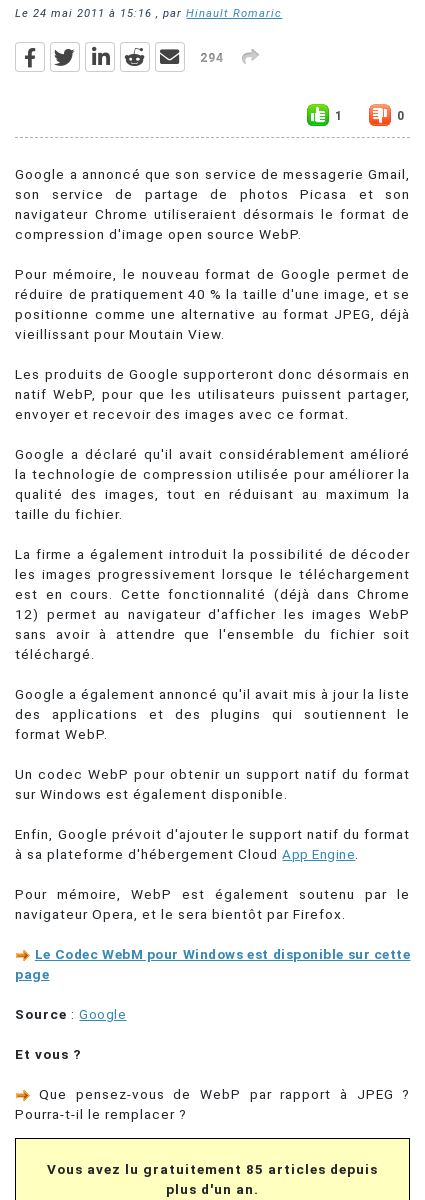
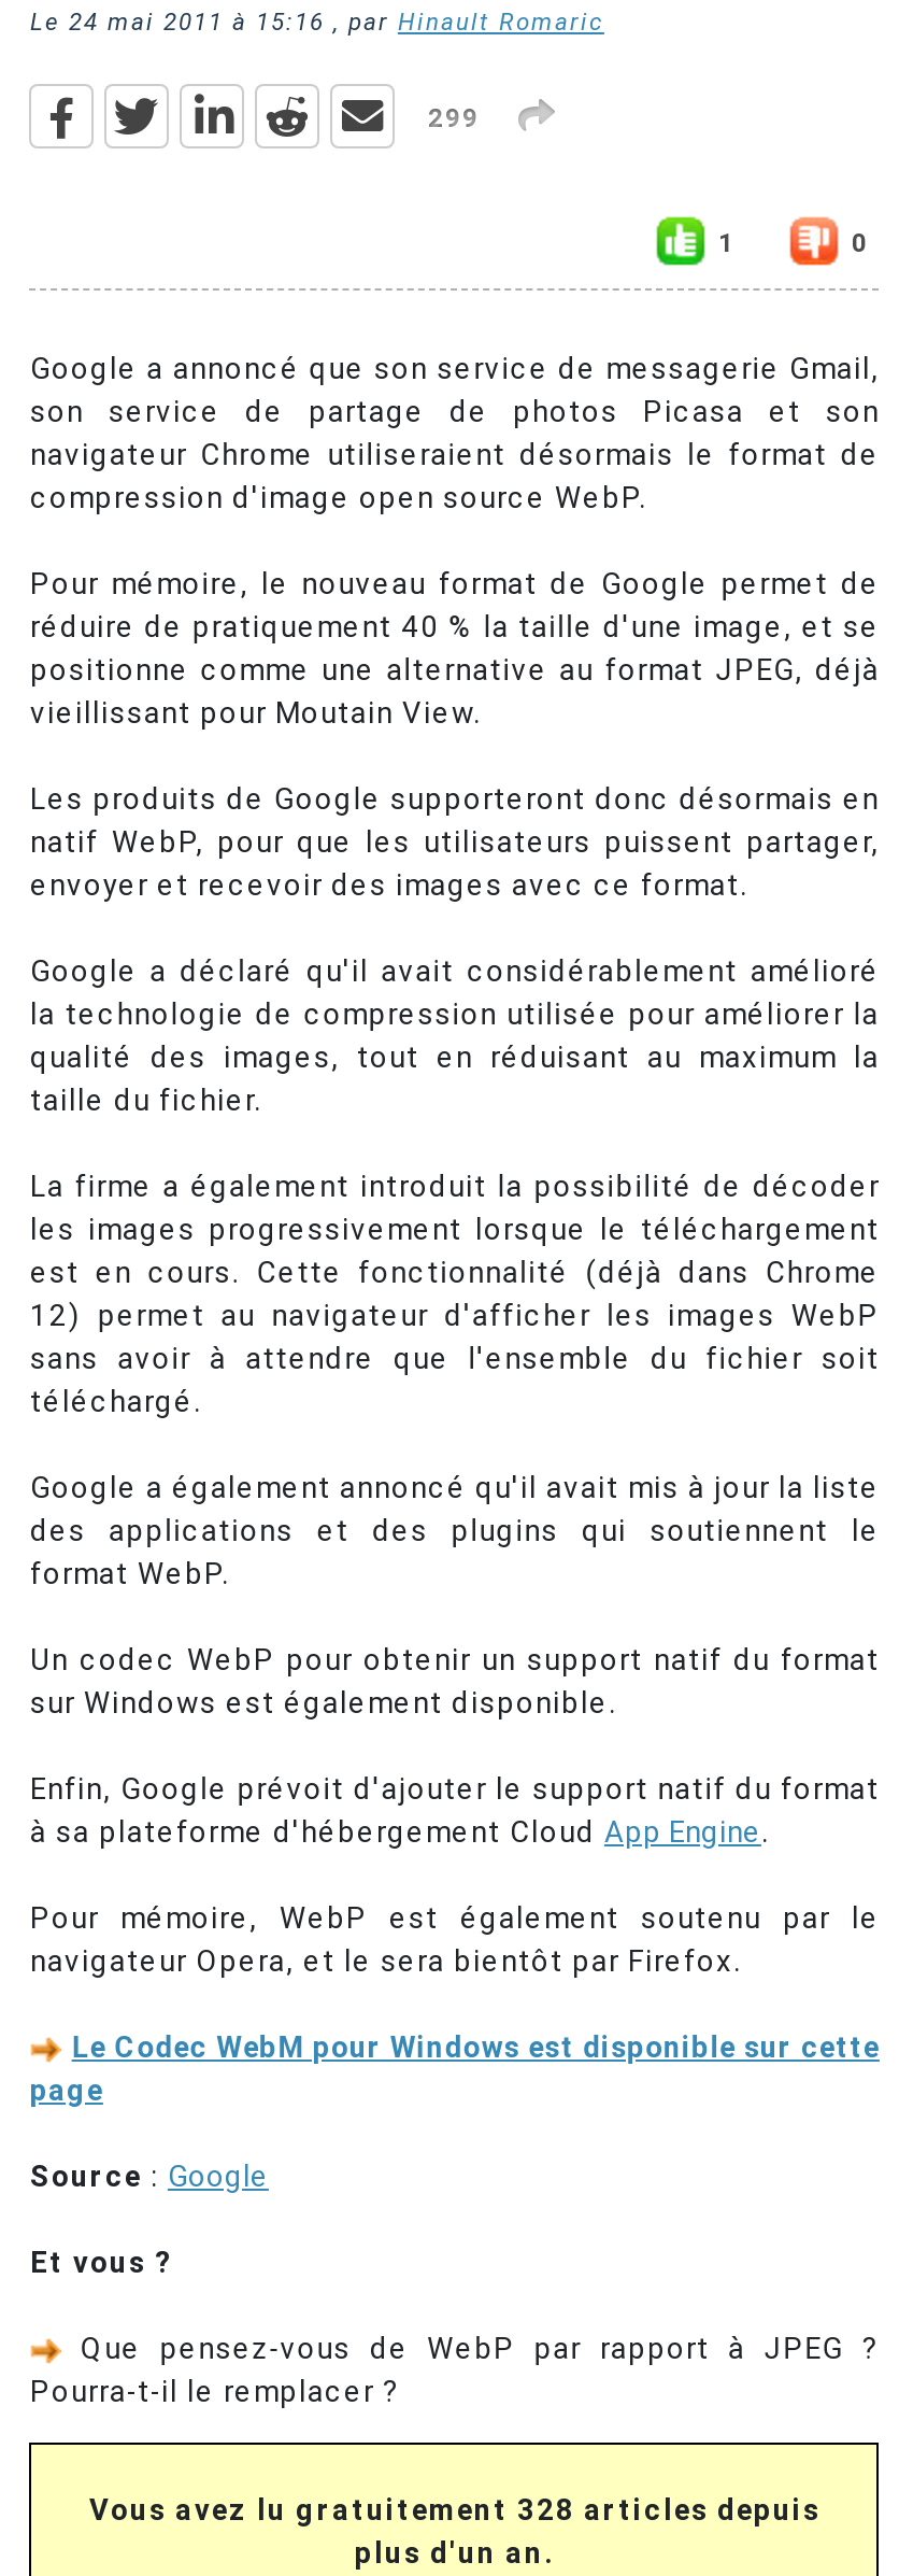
[200,51,224,65] 294 -> [428,104,479,134] 299
[47,1161,378,1177] Vous avez lu gratuitement 85 articles depuis -> [89,2492,820,2527] Vous avez lu gratuitement 328 articles depuis

